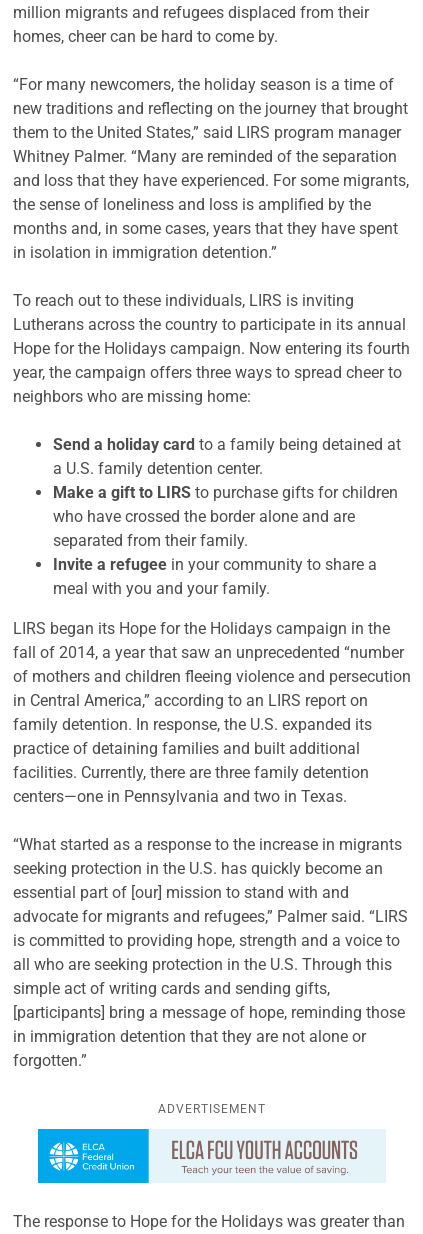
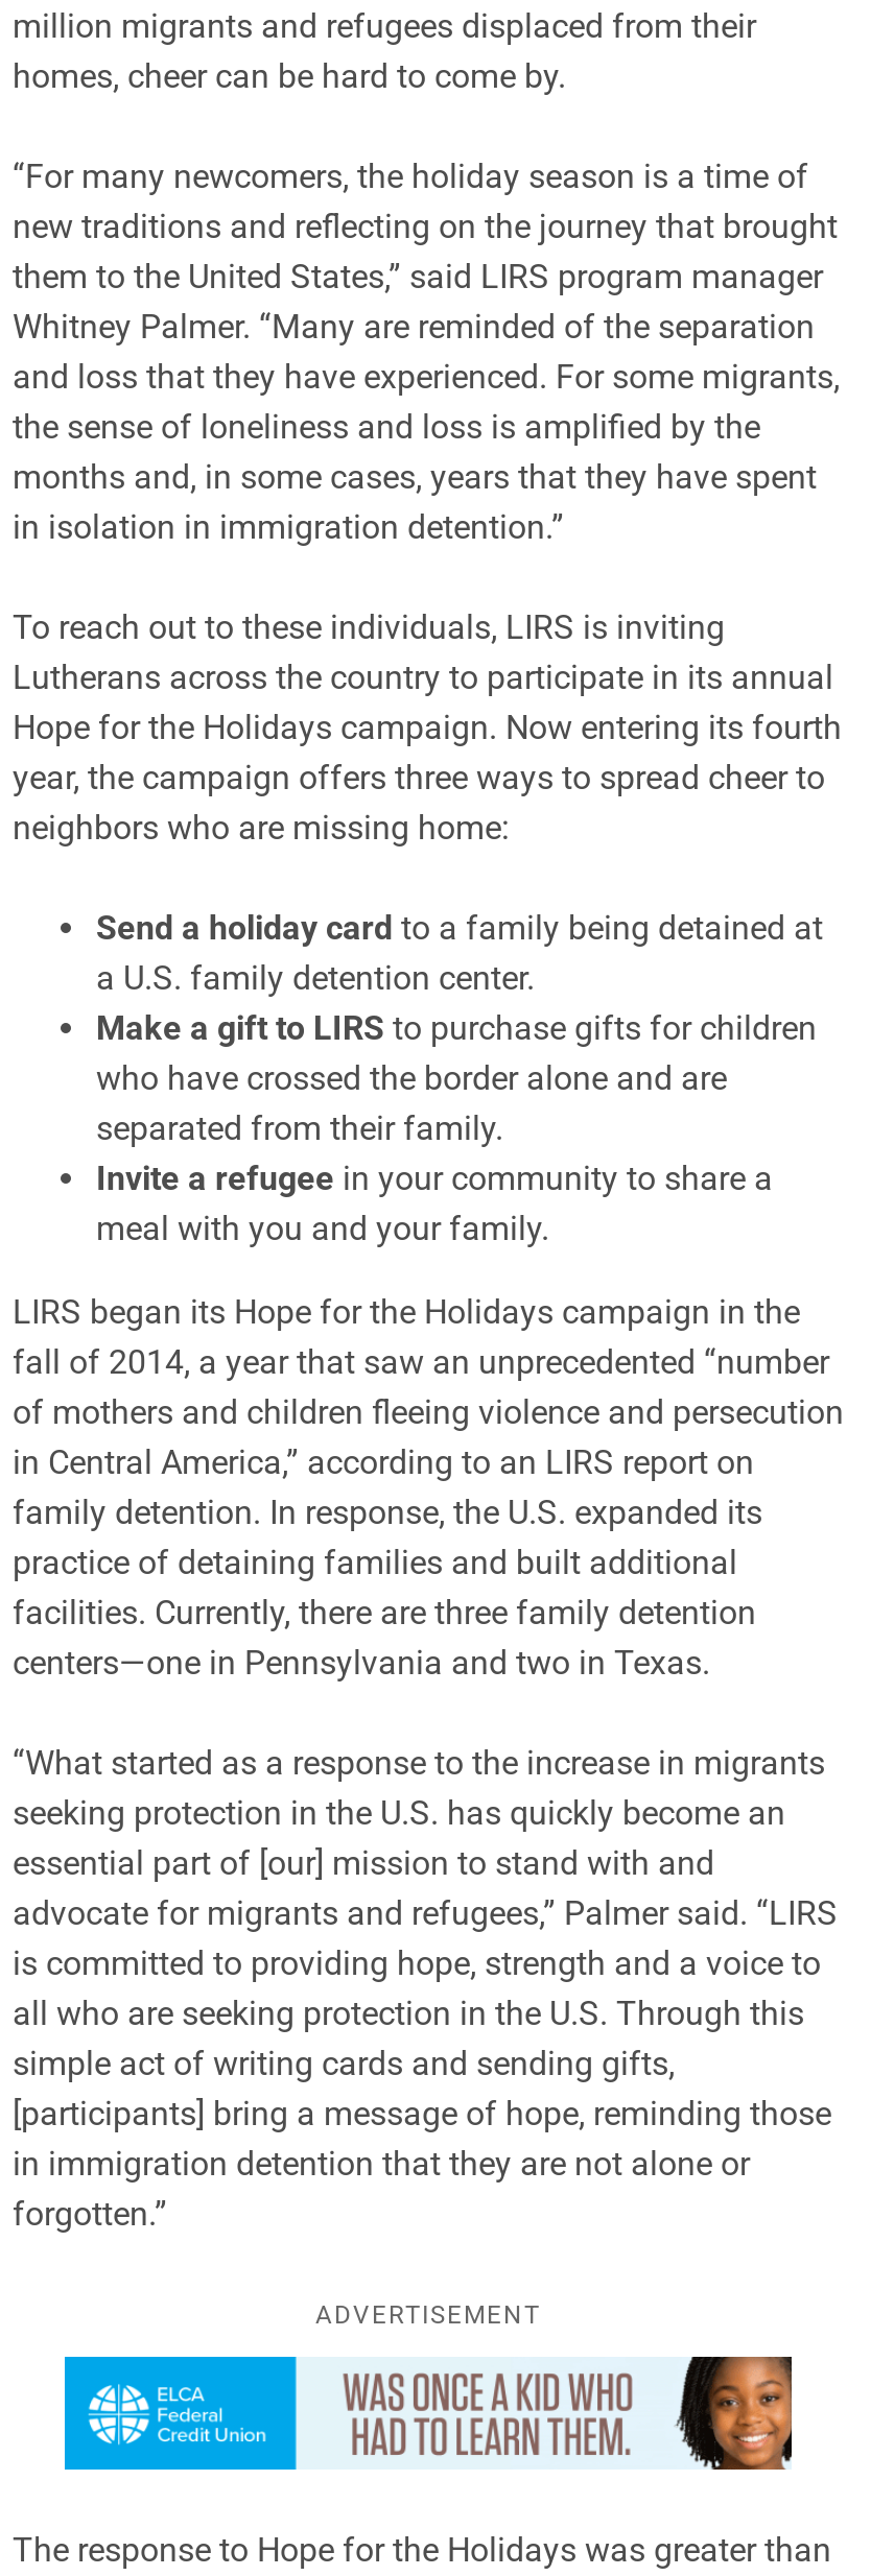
[171,1129,386,1183] [image] -> [345,2355,794,2472] [image]

